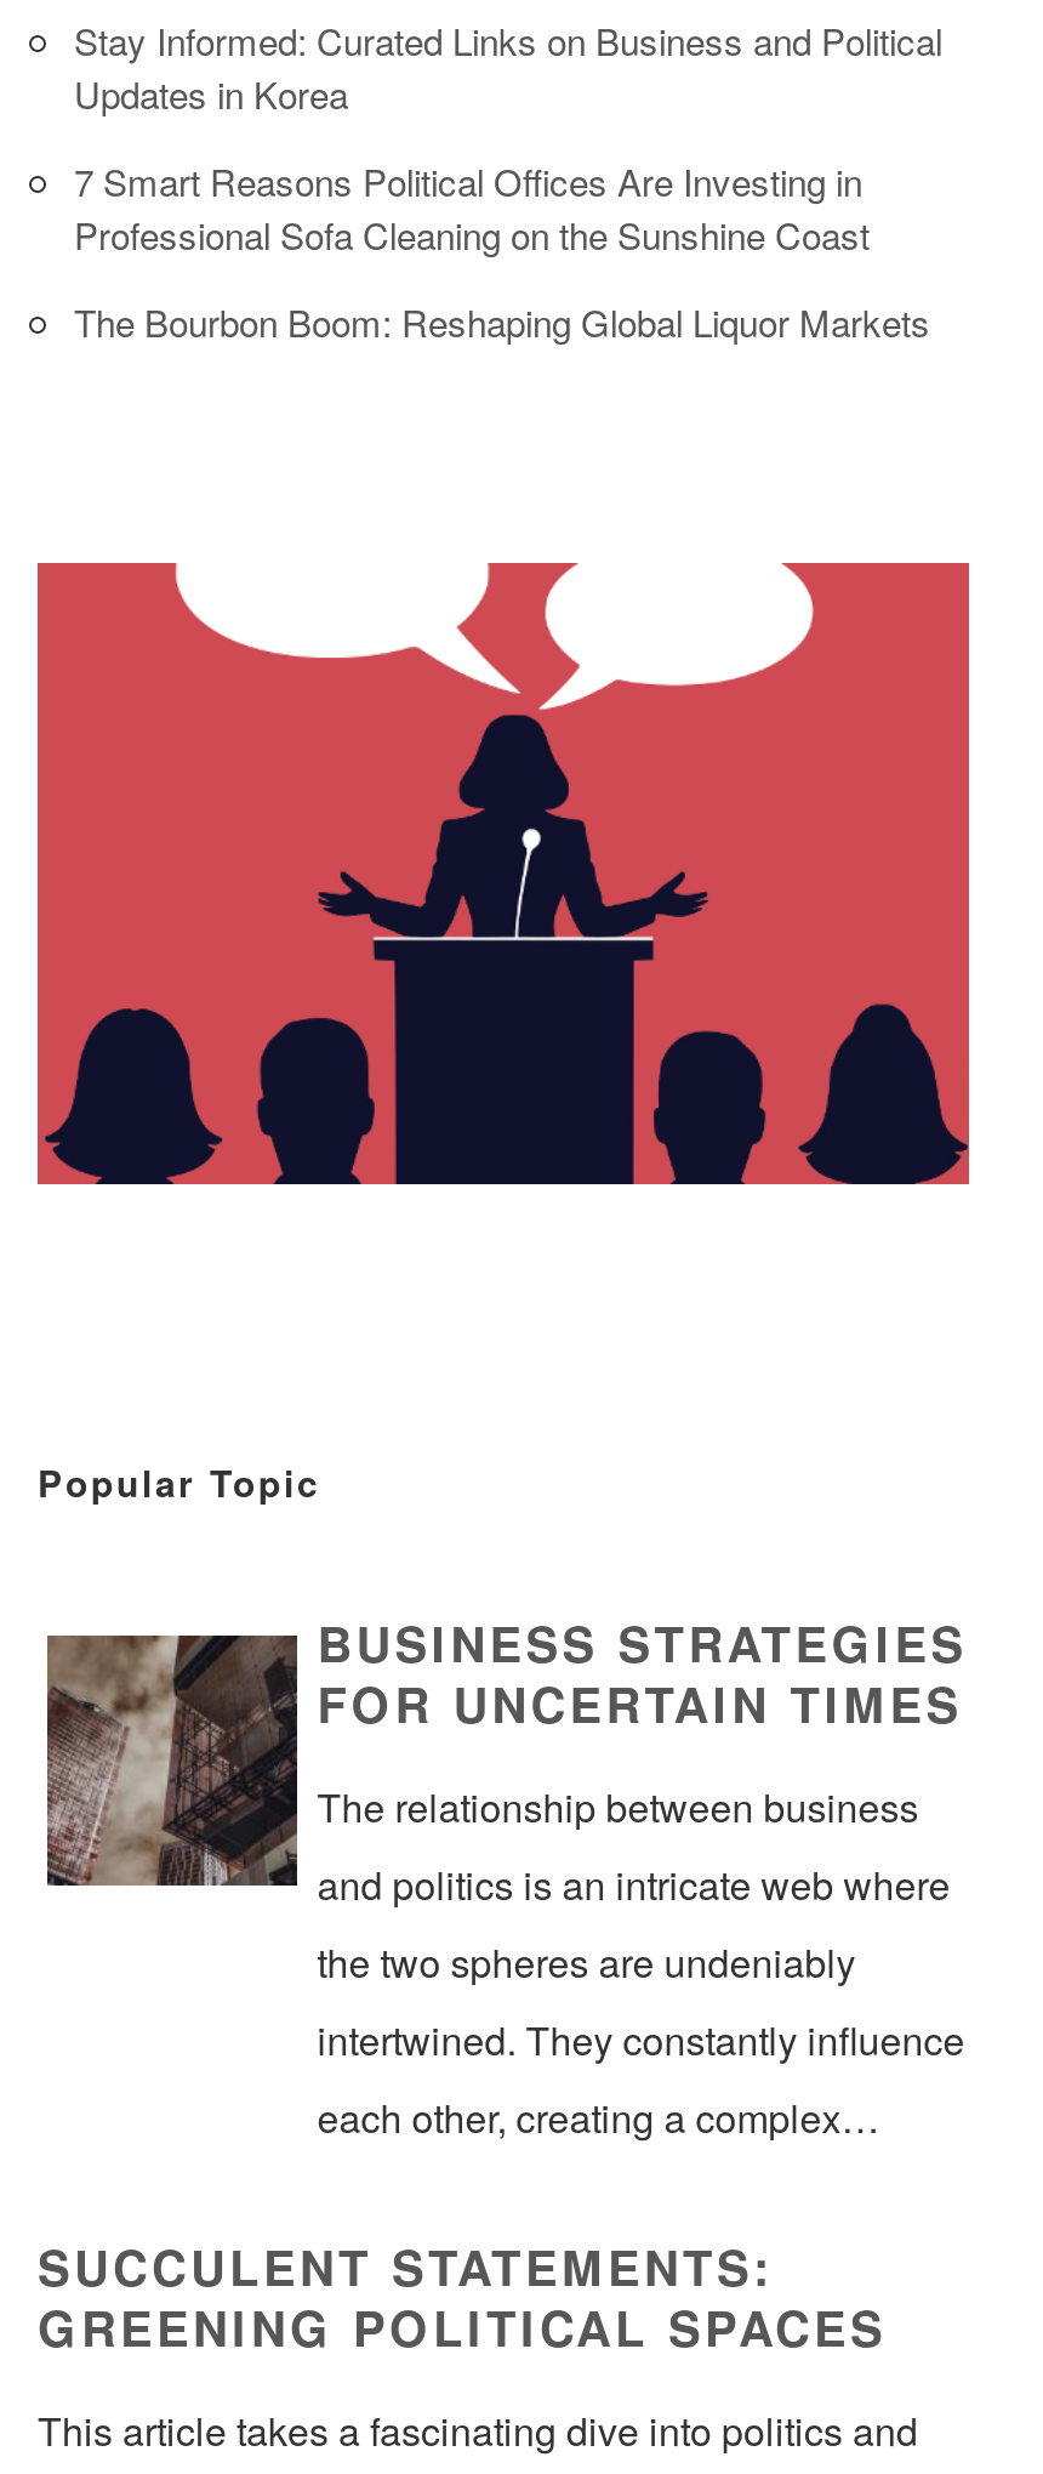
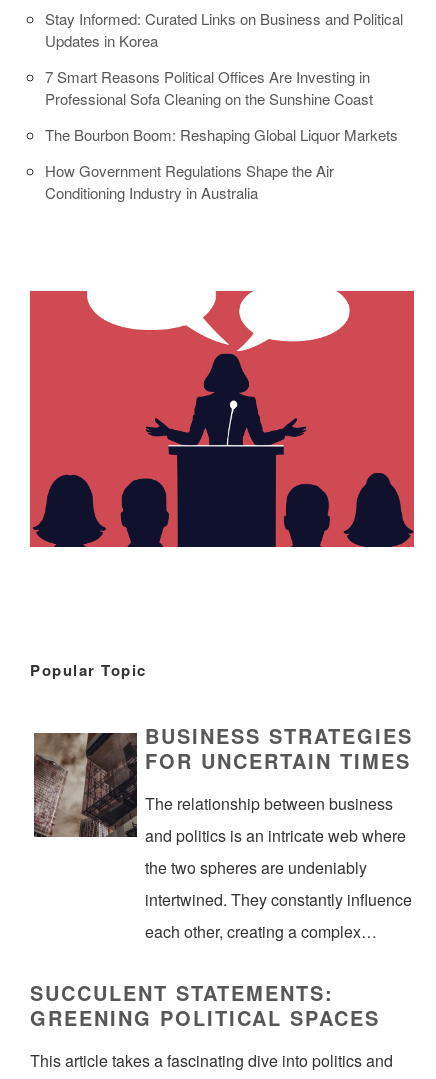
none -> [45,160,334,203] How Government Regulations Shape the Air | Conditioning Industry in Australia

